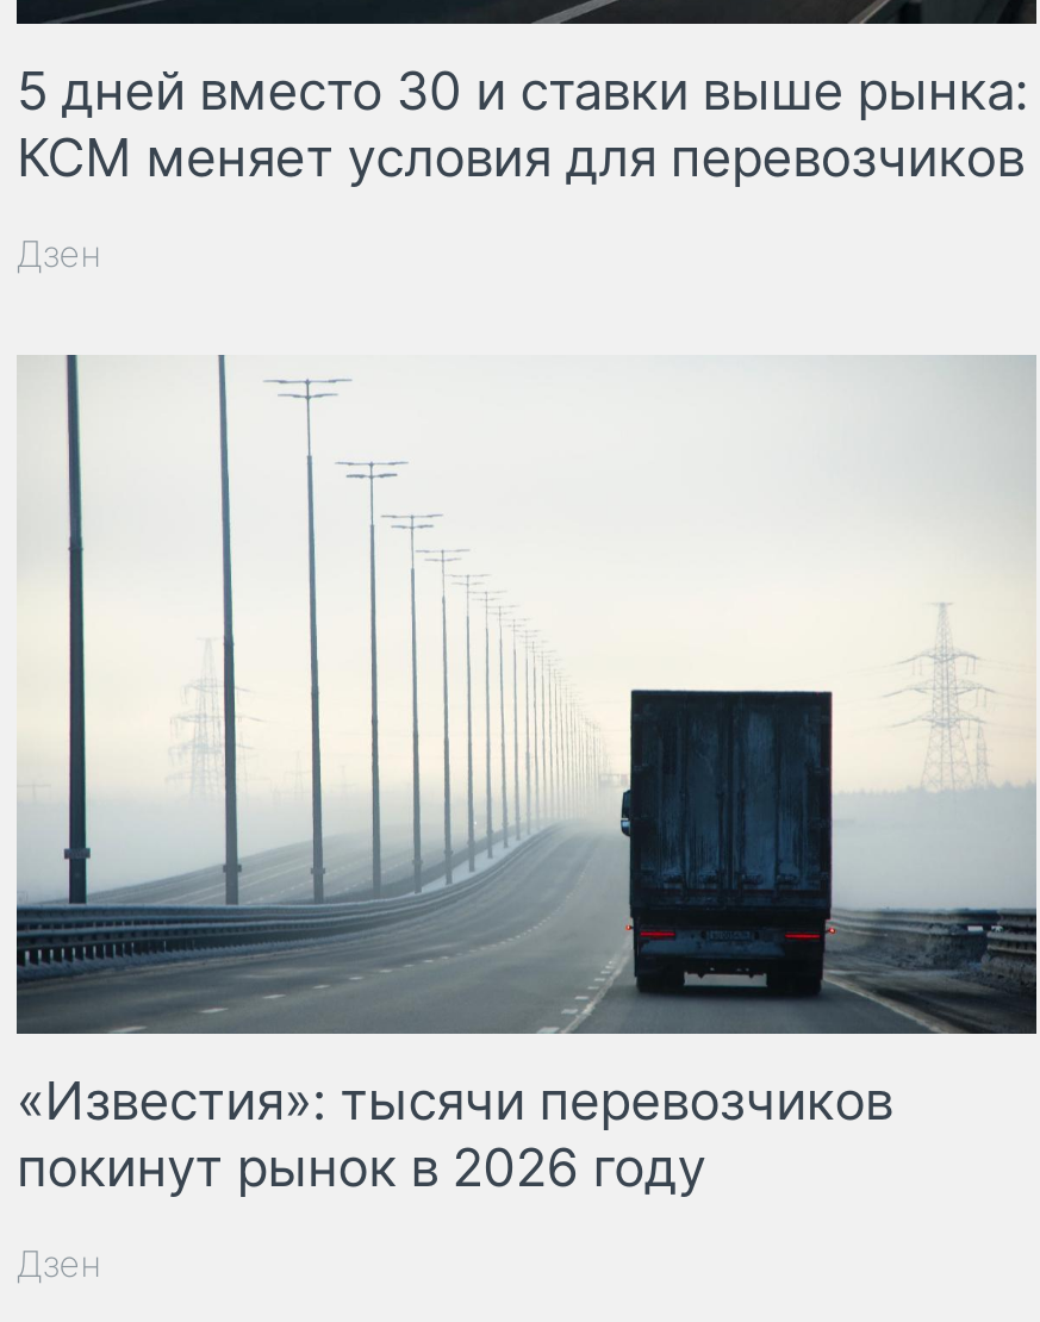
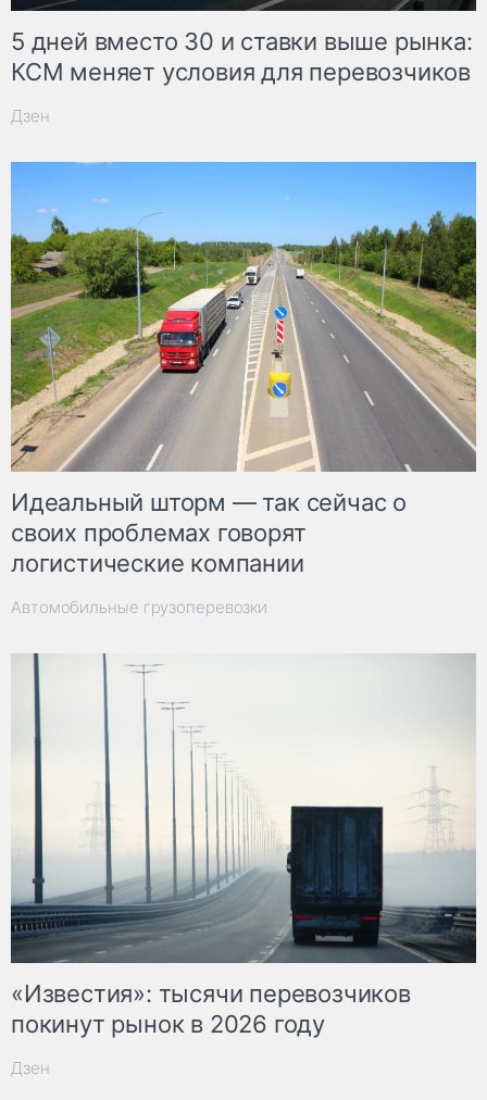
none -> [10,161,477,617] [image] | Идеальный шторм — так сейчас о | своих проблемах говорят | логистические компании | Автомобильные грузоперевозки

